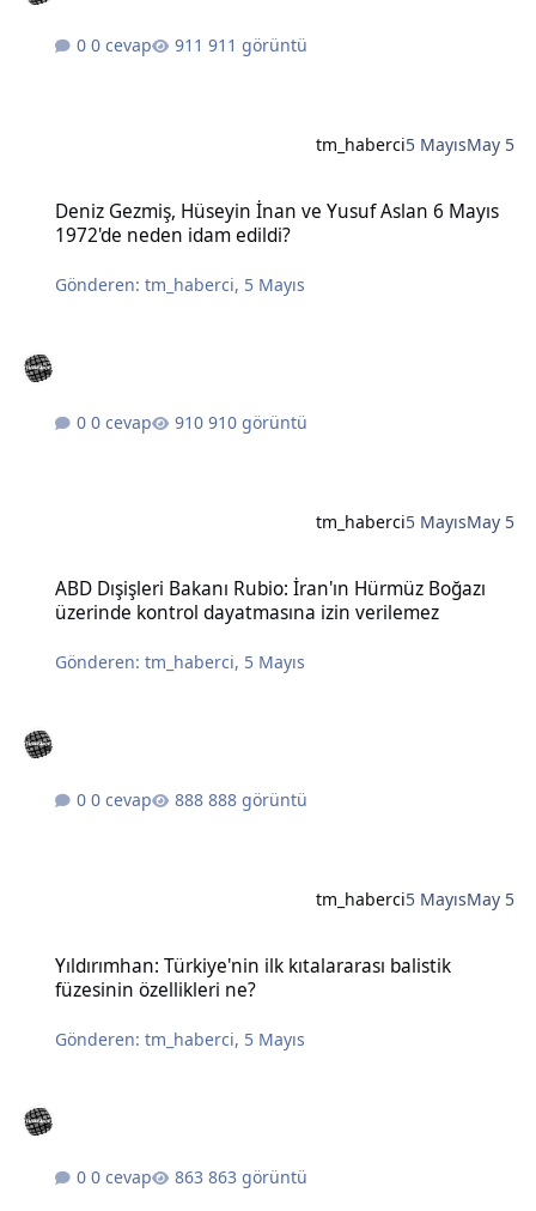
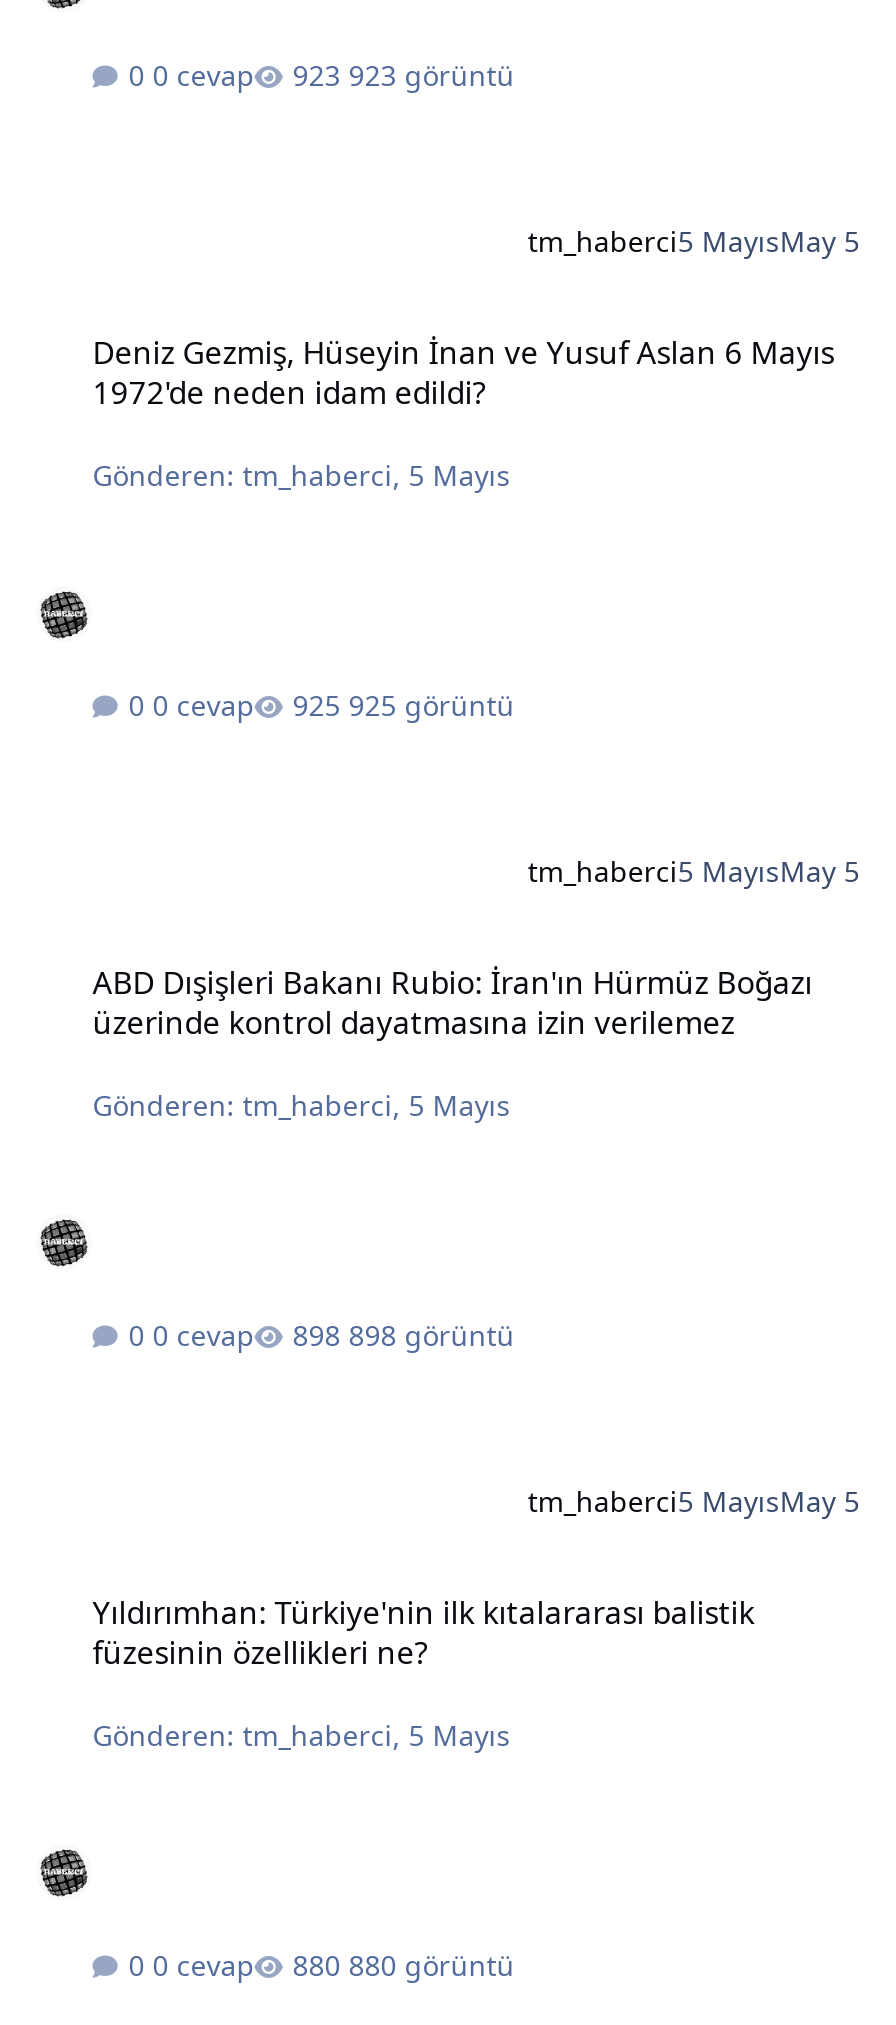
[208,33,308,56] 911 görüntü -> [348,56,514,94] 923 görüntü
[208,411,308,433] 910 görüntü -> [348,686,514,724] 925 görüntü
[208,788,308,811] 888 görüntü -> [348,1315,514,1353] 898 görüntü
[208,1165,308,1188] 863 görüntü -> [348,1945,514,1983] 880 görüntü

